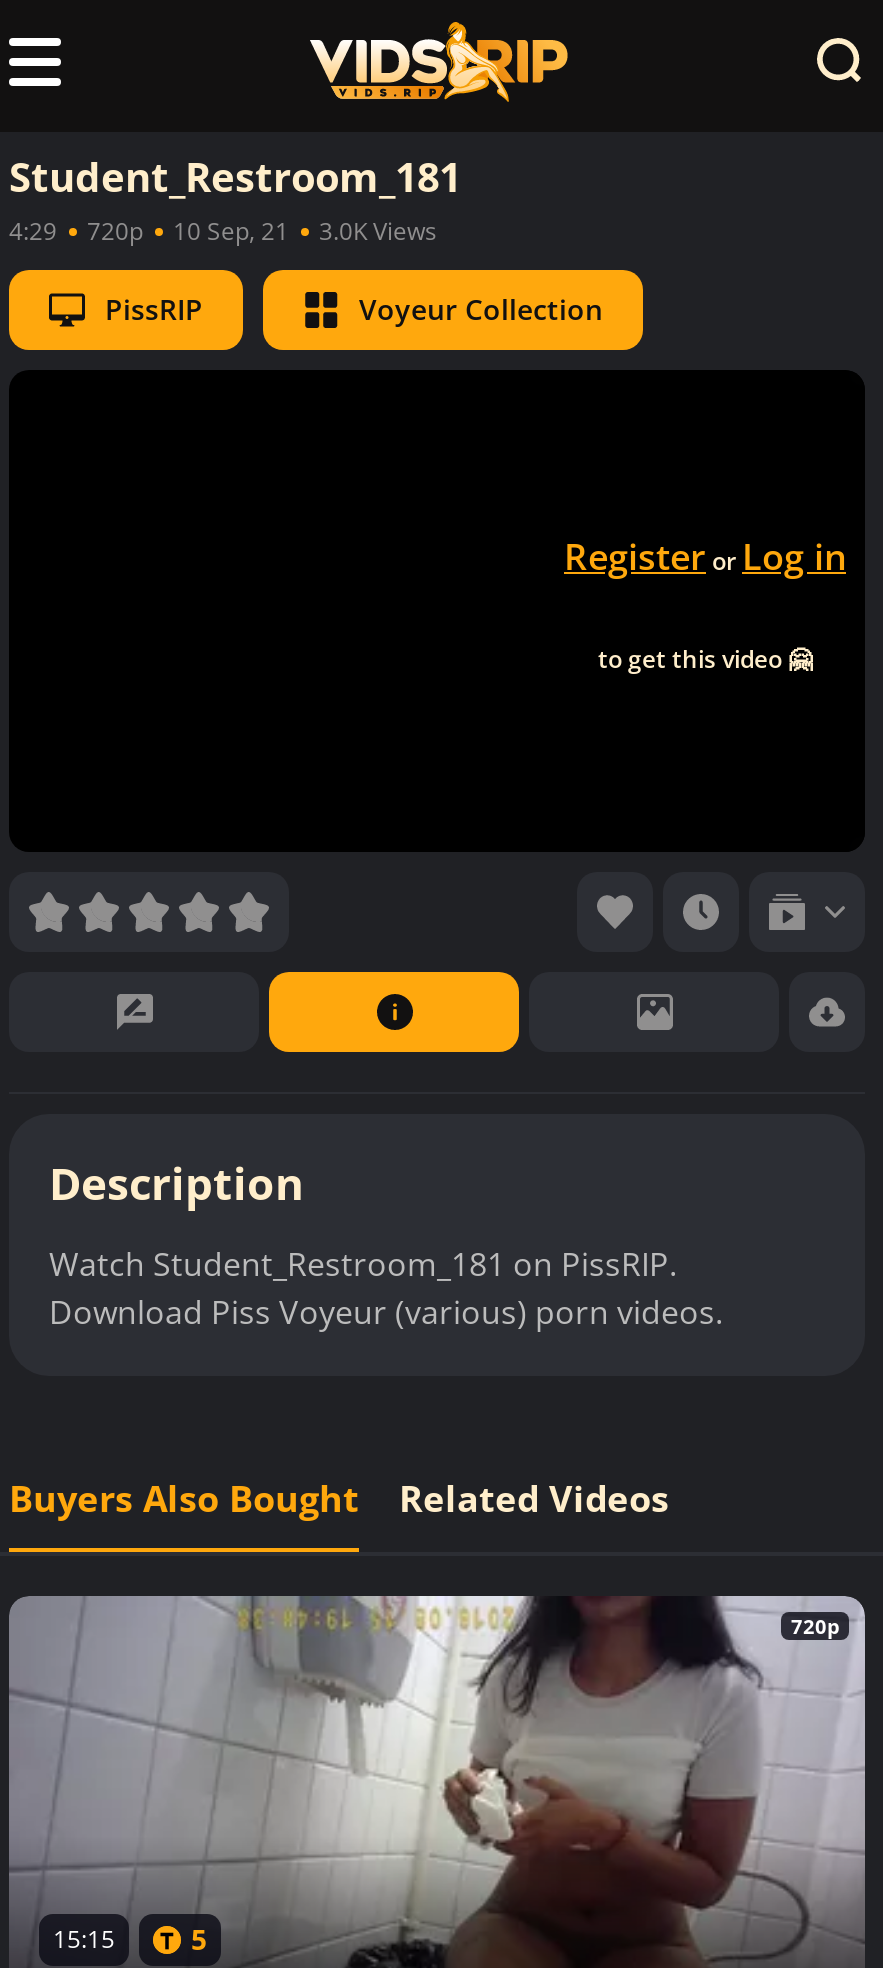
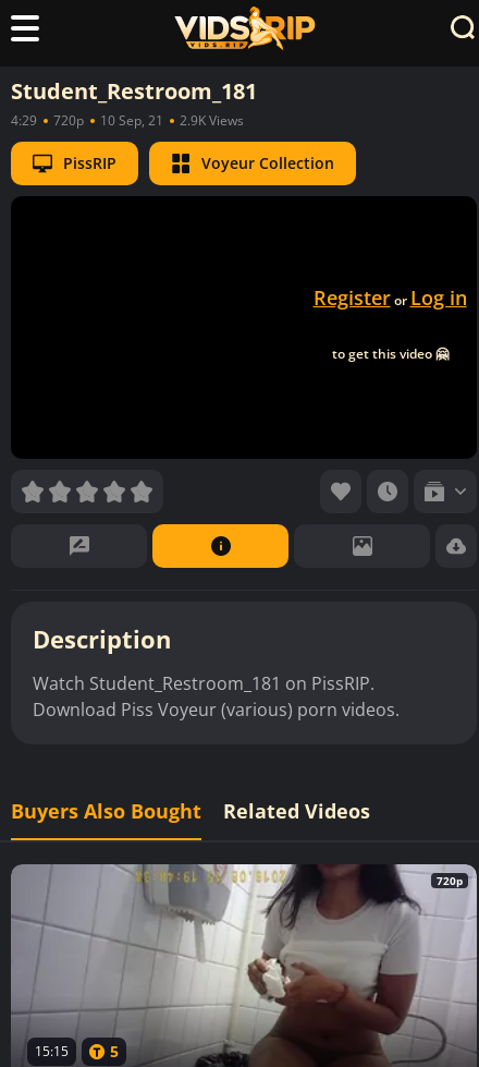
[9,214,437,248] 4:29 720p 10 Sep, 21 3.0K Views -> [11,111,244,130] 4:29 720p 10 Sep, 21 2.9K Views

